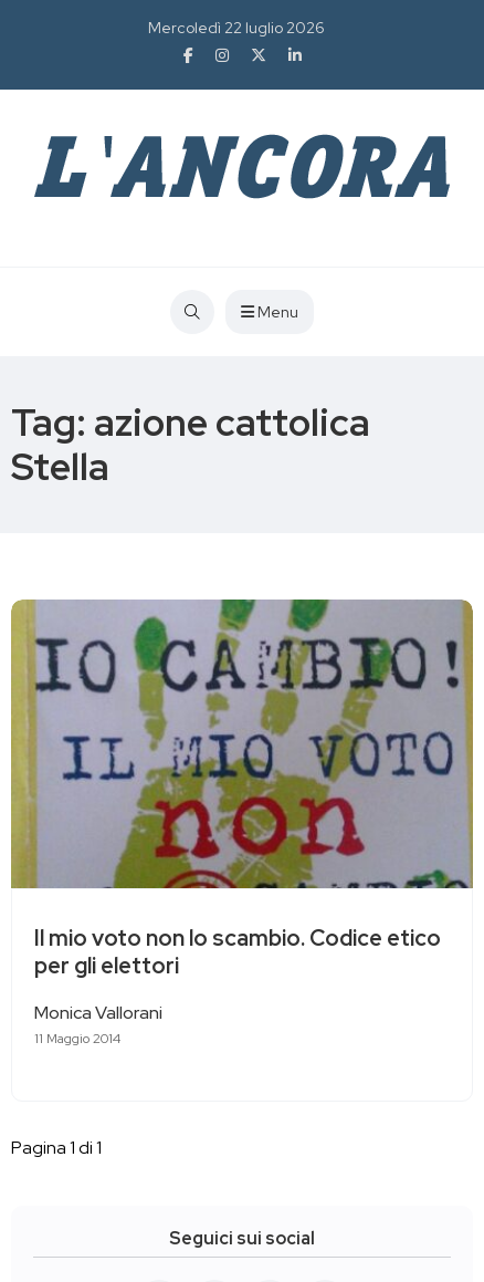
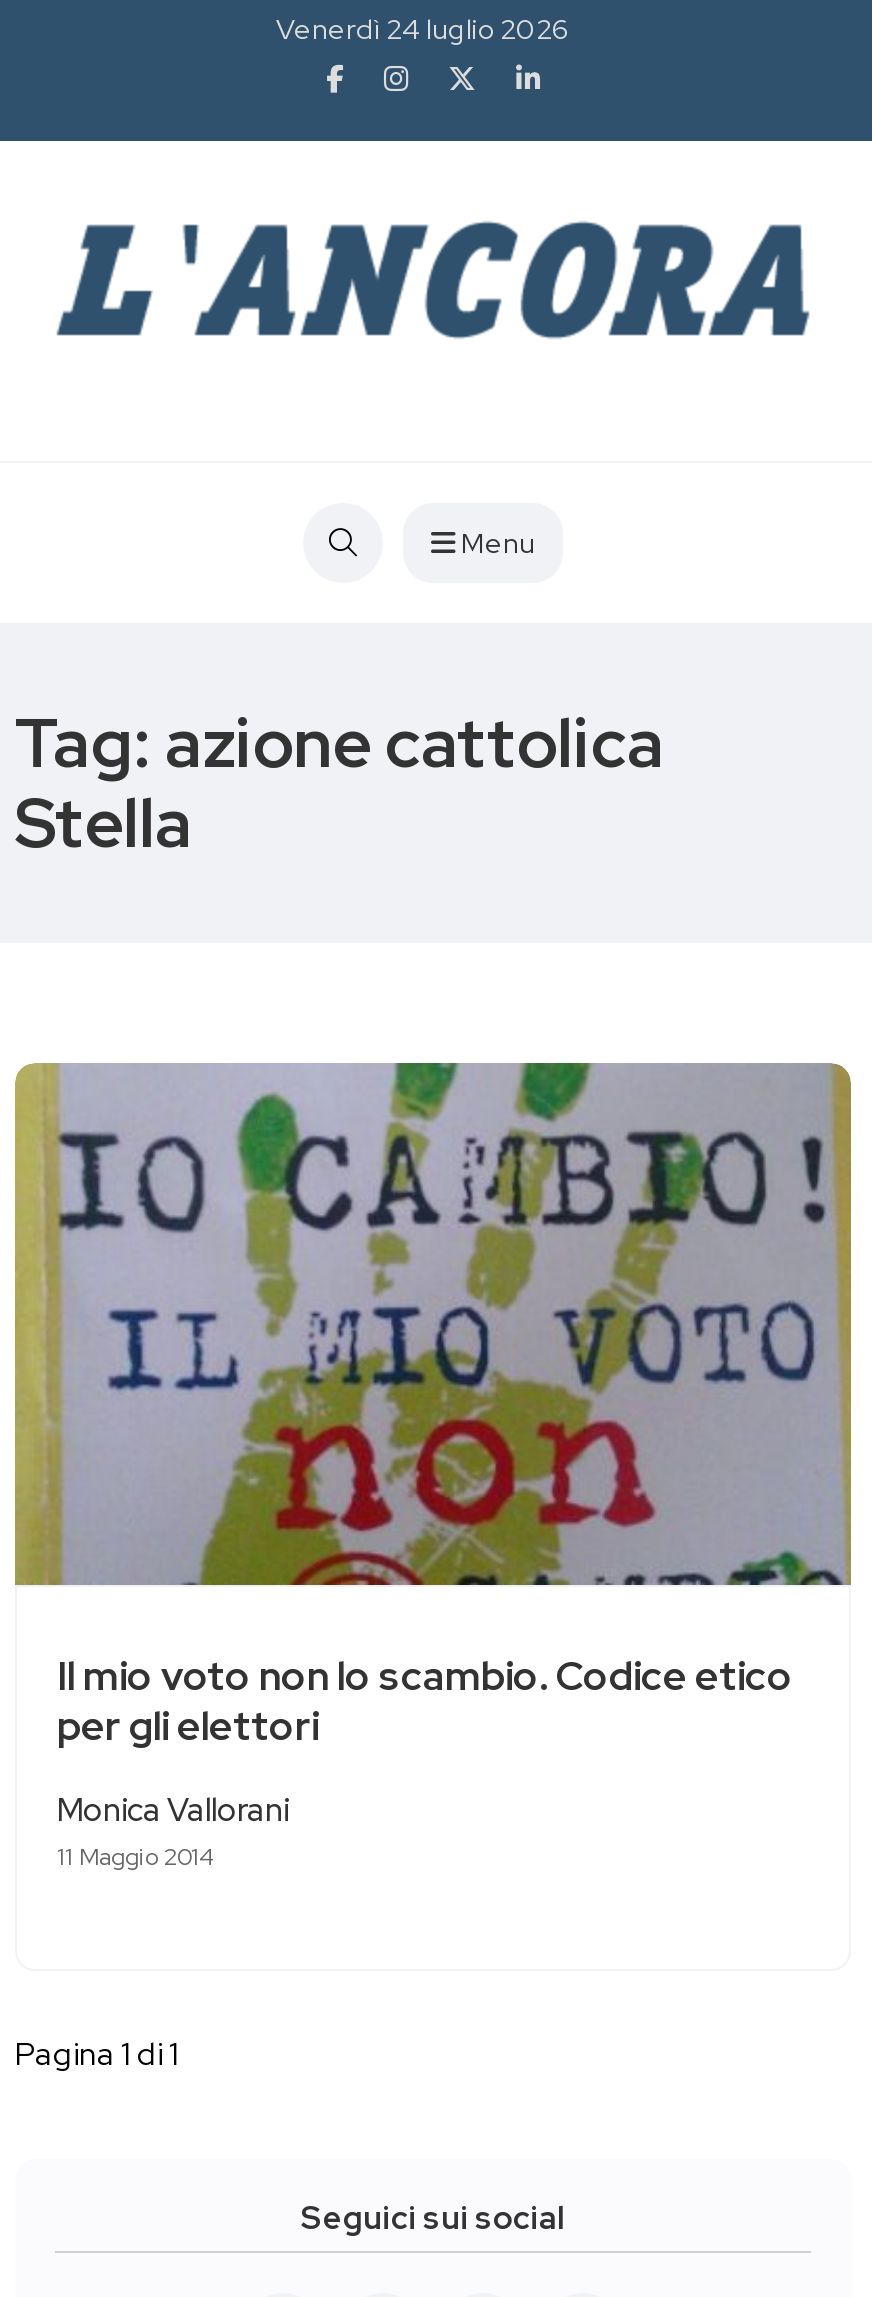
[148,18,325,38] Mercoledì 22 luglio 2026 -> [276,11,570,47] Venerdì 24 luglio 2026

